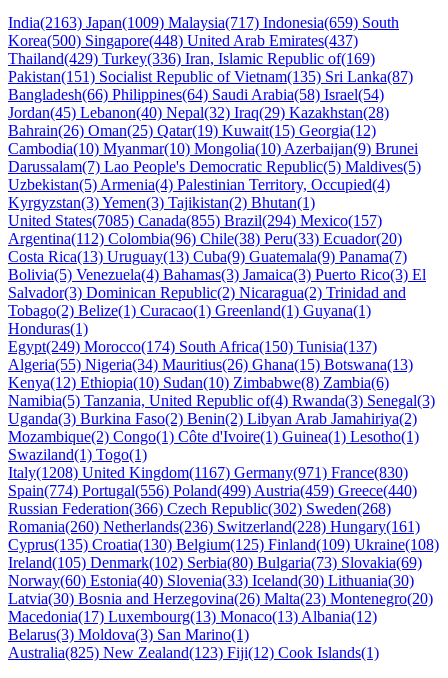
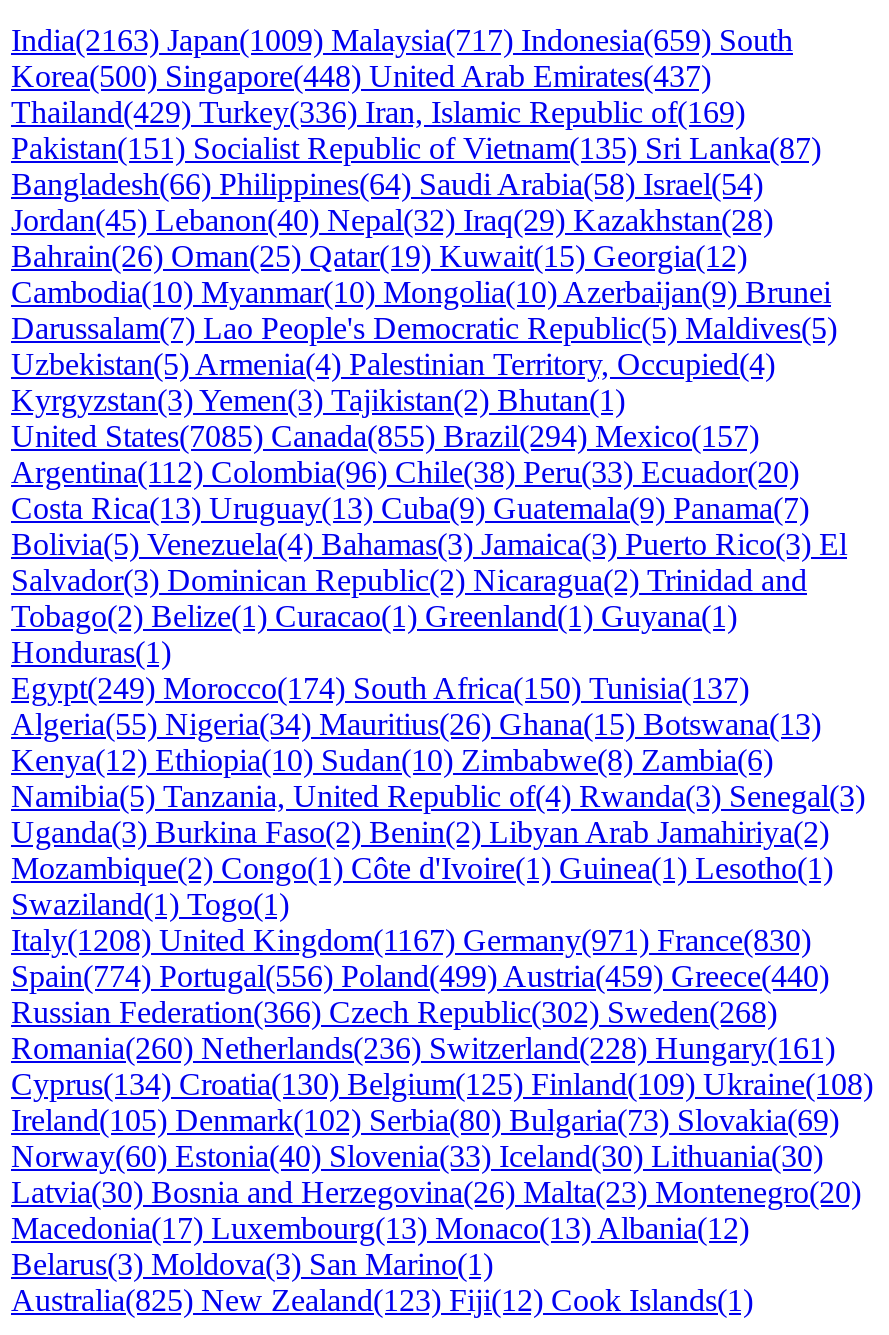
[8,535,439,552] Cyprus(135) Croatia(130) Belgium(125) Finland(109) Ukraine(108) -> [11,1066,873,1100] Cyprus(134) Croatia(130) Belgium(125) Finland(109) Ukraine(108)

